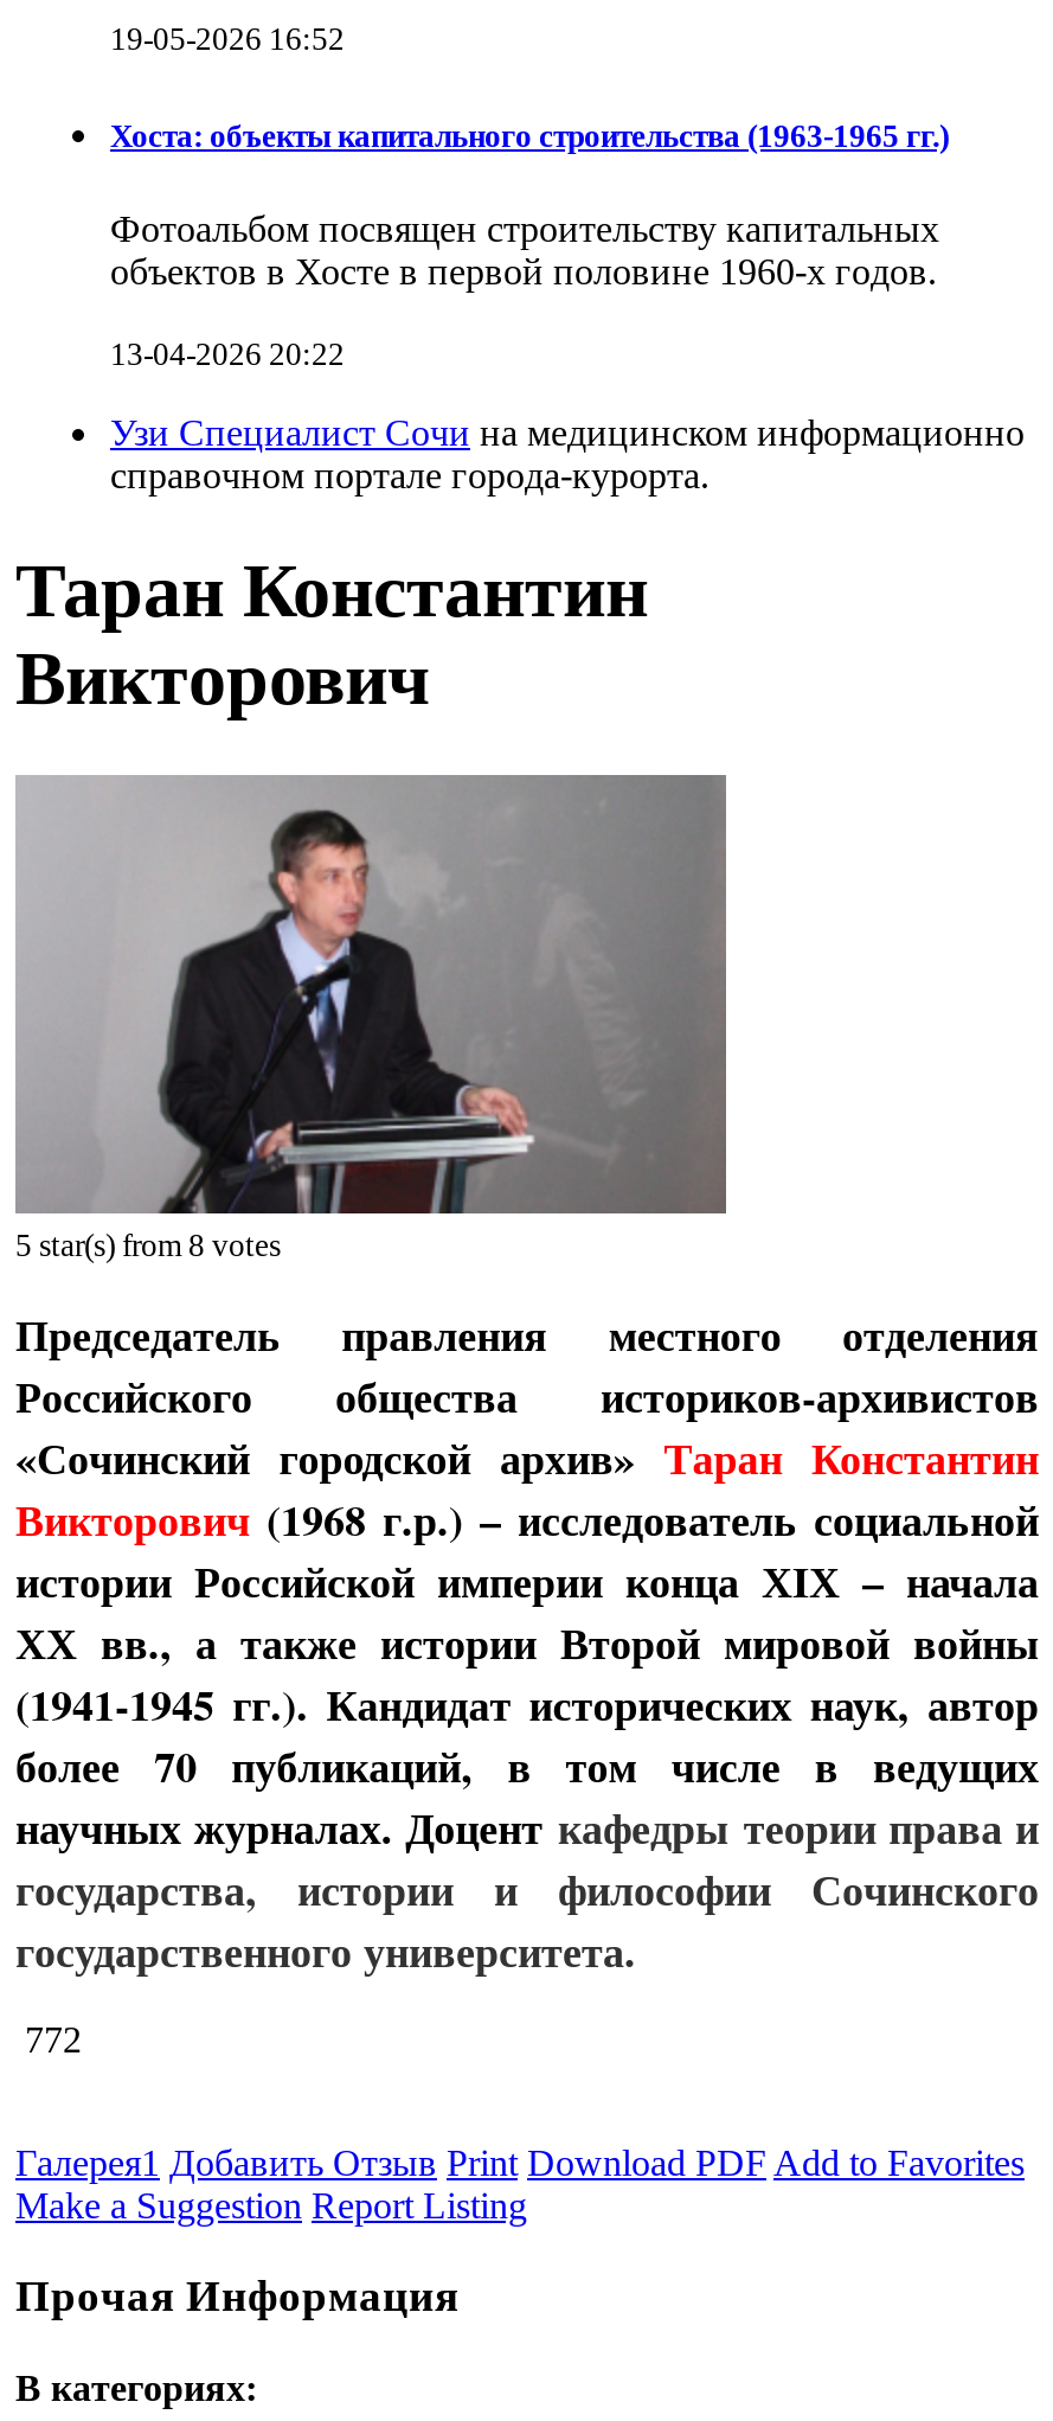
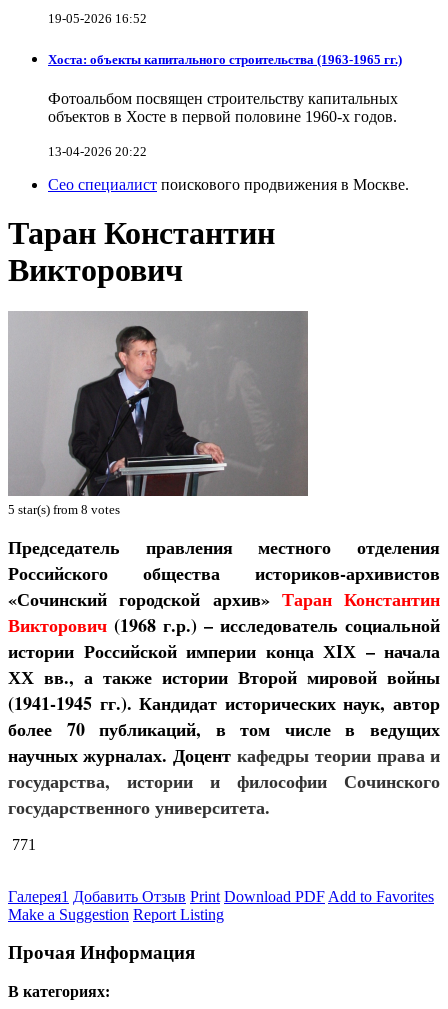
[110,412,1025,495] Узи Специалист Сочи на медицинском информационно | справочном портале города-курорта. -> [48,176,409,193] Сео специалист поискового продвижения в Москве.
[15,2018,82,2059] 772 -> [8,836,36,853] 771

